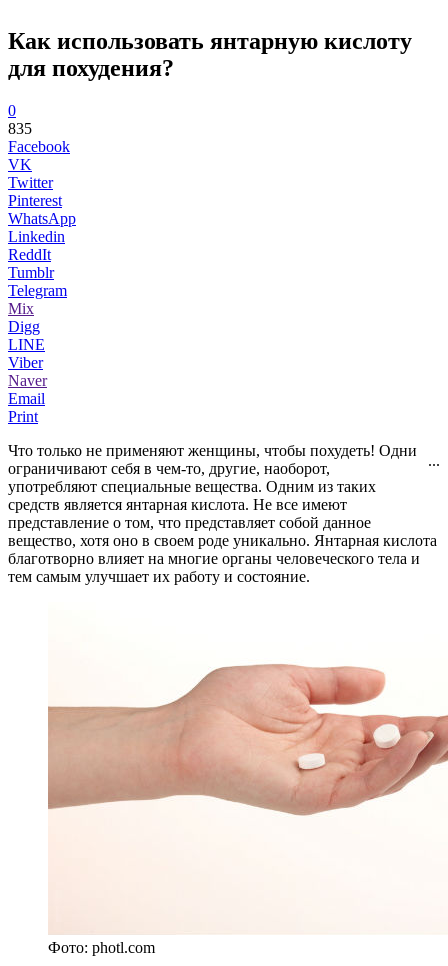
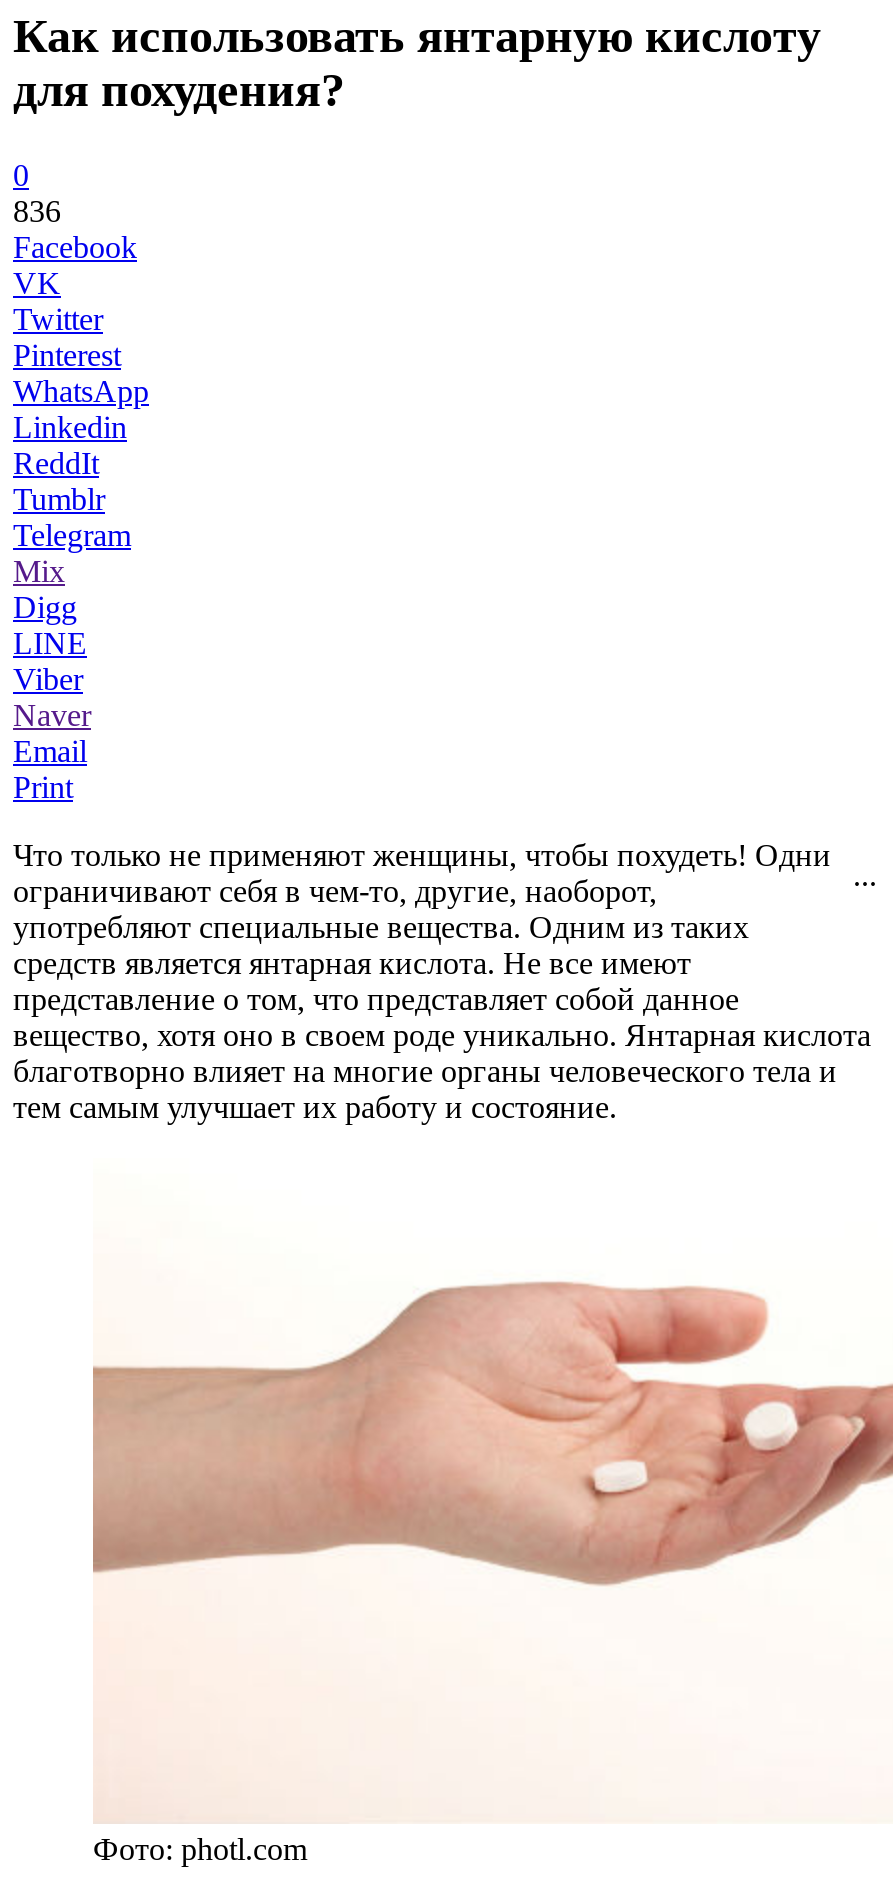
[8,120,32,137] 835 -> [13,194,61,228] 836

